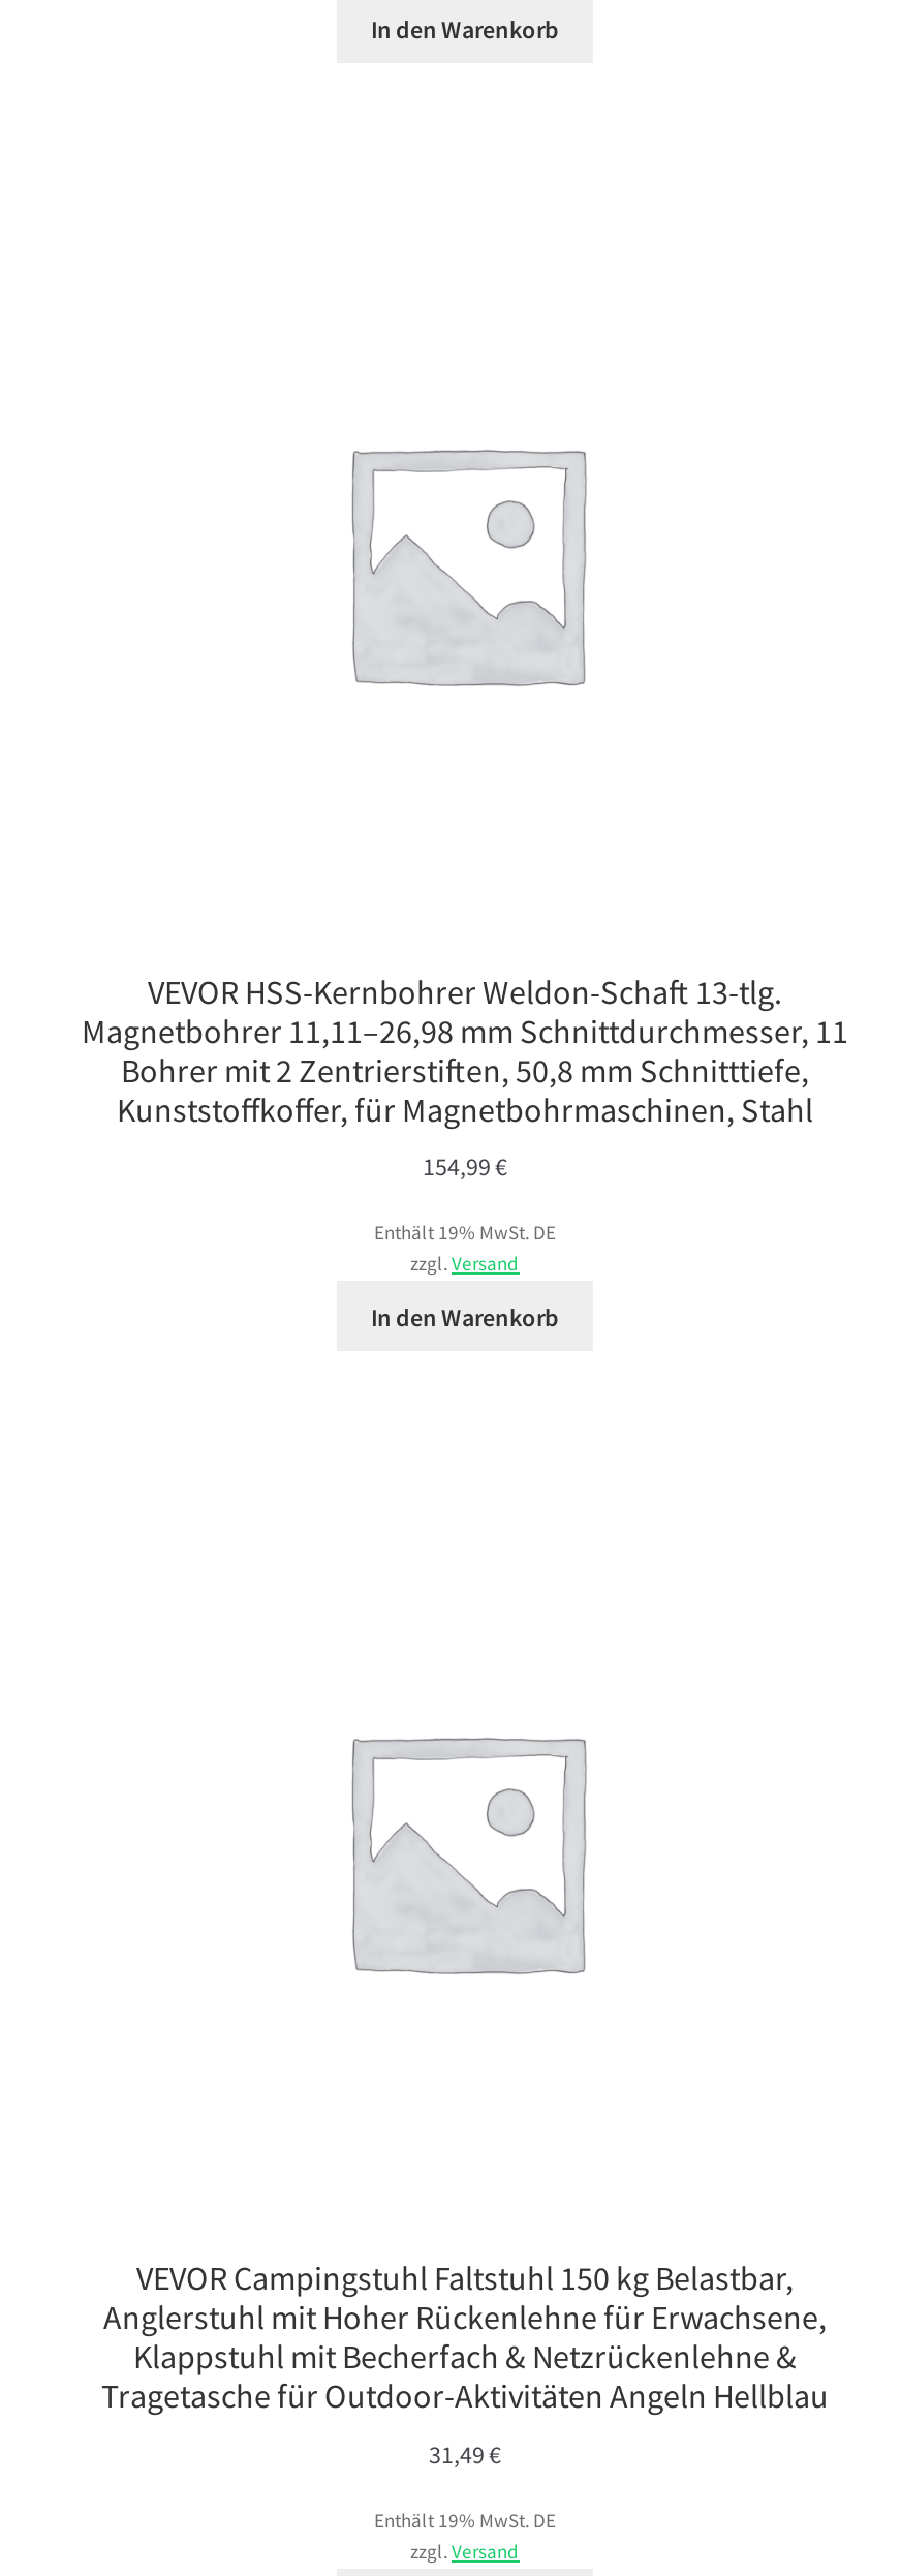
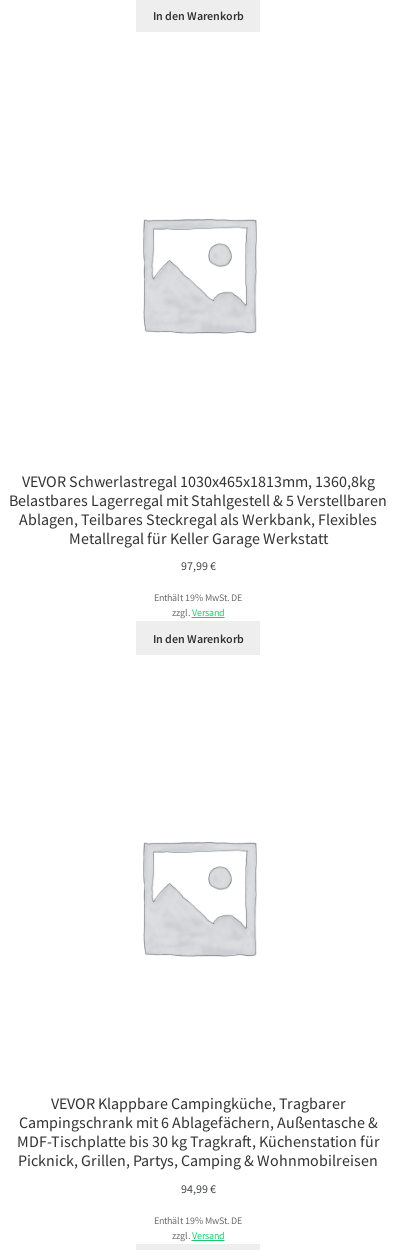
[82,970,848,1129] VEVOR HSS-Kernbohrer Weldon-Schaft 13-tlg. | Magnetbohrer 11,11–26,98 mm Schnittdurchmesser, 11 | Bohrer mit 2 Zentrierstiften, 50,8 mm Schnitttiefe, | Kunststoffkoffer, für Magnetbohrmaschinen, Stahl -> [9,471,387,548] VEVOR Schwerlastregal 1030x465x1813mm, 1360,8kg | Belastbares Lagerregal mit Stahlgestell & 5 Verstellbaren | Ablagen, Teilbares Steckregal als Werkbank, Flexibles | Metallregal für Keller Garage Werkstatt
[423,1151,507,1182] 154,99 € -> [180,558,215,573] 97,99 €
[101,2257,829,2416] VEVOR Campingstuhl Faltstuhl 150 kg Belastbar, | Anglerstuhl mit Hoher Rückenlehne für Erwachsene, | Klappstuhl mit Becherfach & Netzrückenlehne & | Tragetasche für Outdoor-Aktivitäten Angeln Hellblau -> [16,1093,379,1170] VEVOR Klappbare Campingküche, Tragbarer | Campingschrank mit 6 Ablagefächern, Außentasche & | MDF-Tischplatte bis 30 kg Tragkraft, Küchenstation für | Picknick, Grillen, Partys, Camping & Wohnmobilreisen
[429,2439,501,2470] 31,49 € -> [180,1181,215,1196] 94,99 €

